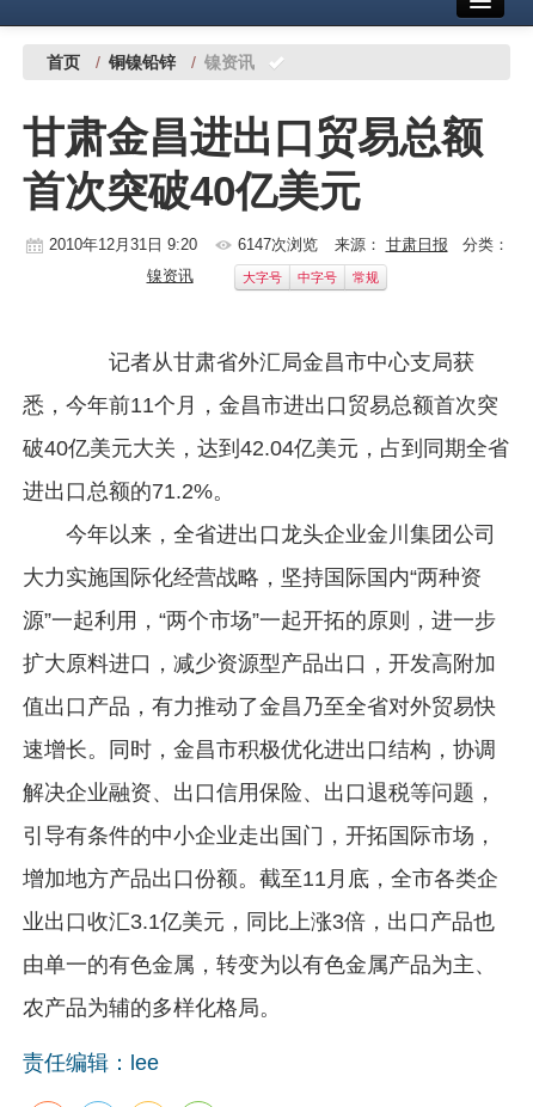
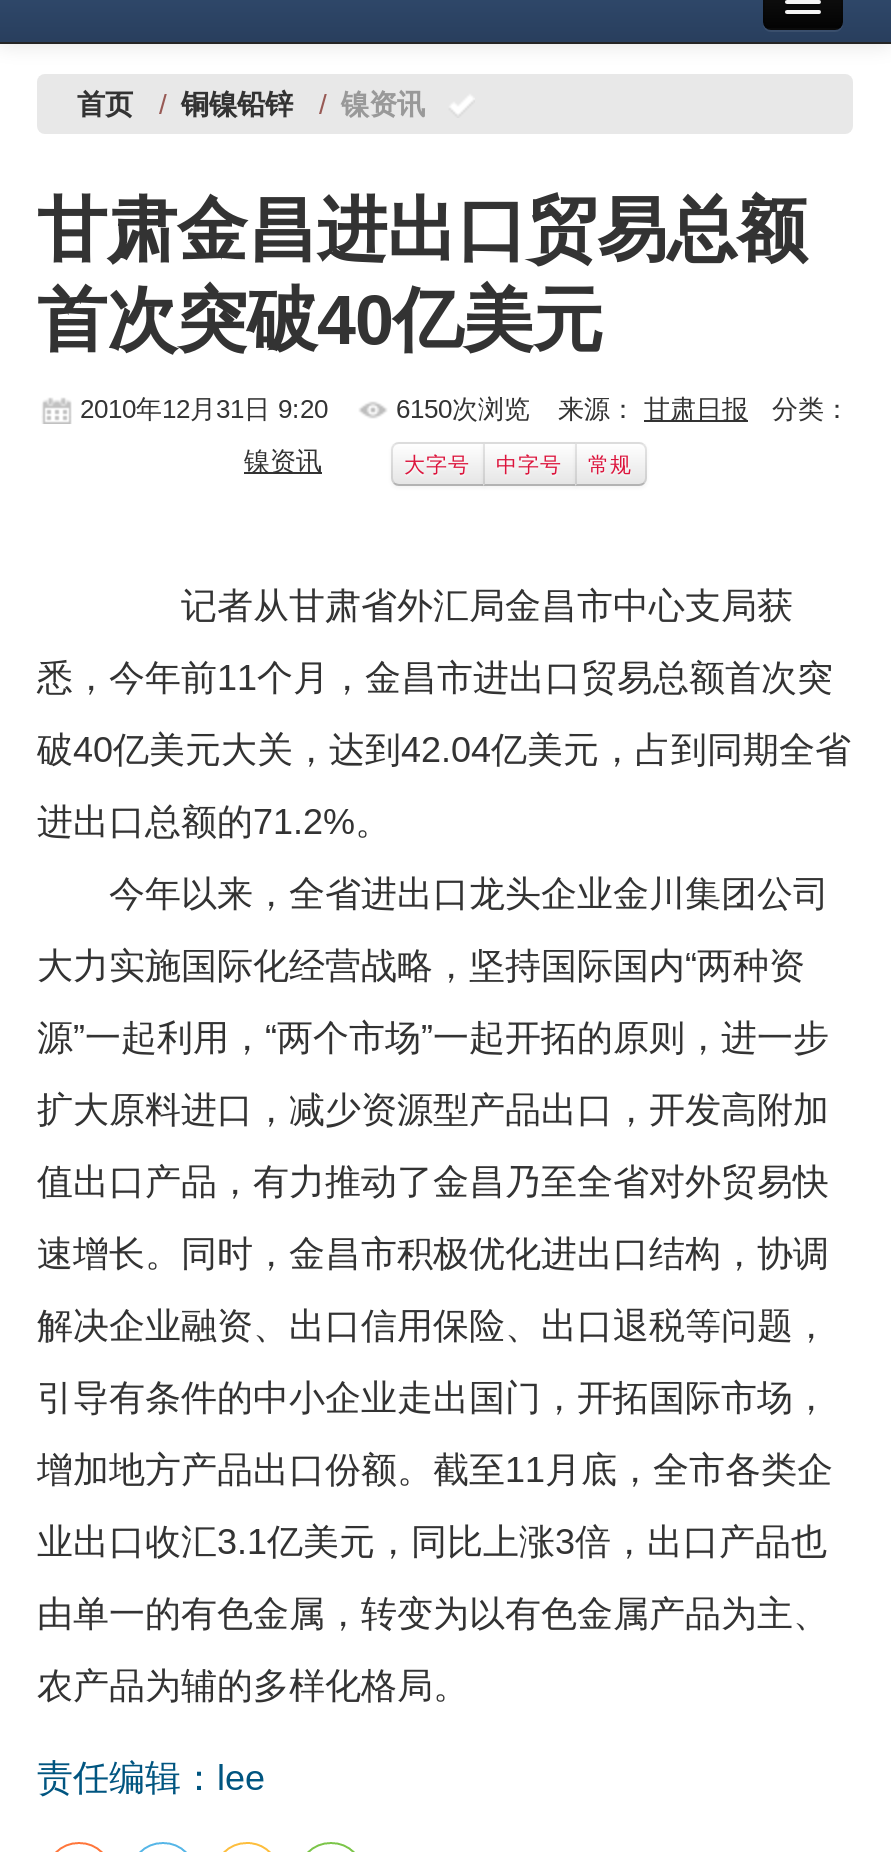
[237,236,317,253] 6147次浏览 -> [396,394,530,424] 6150次浏览

